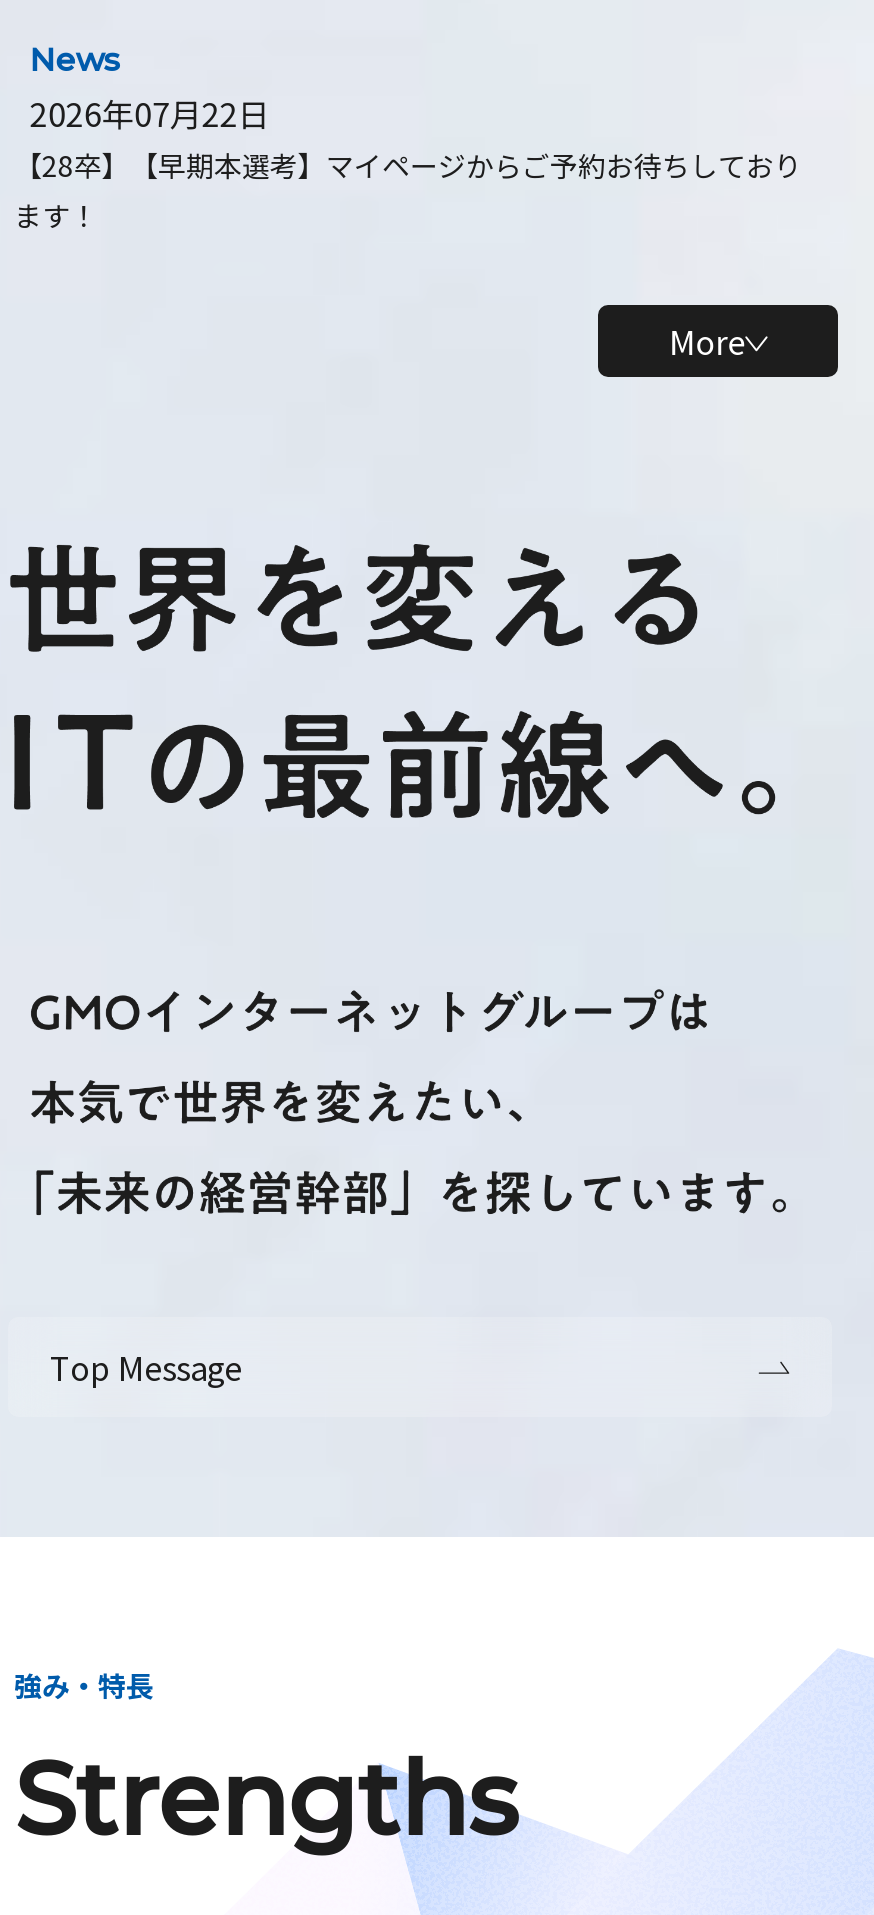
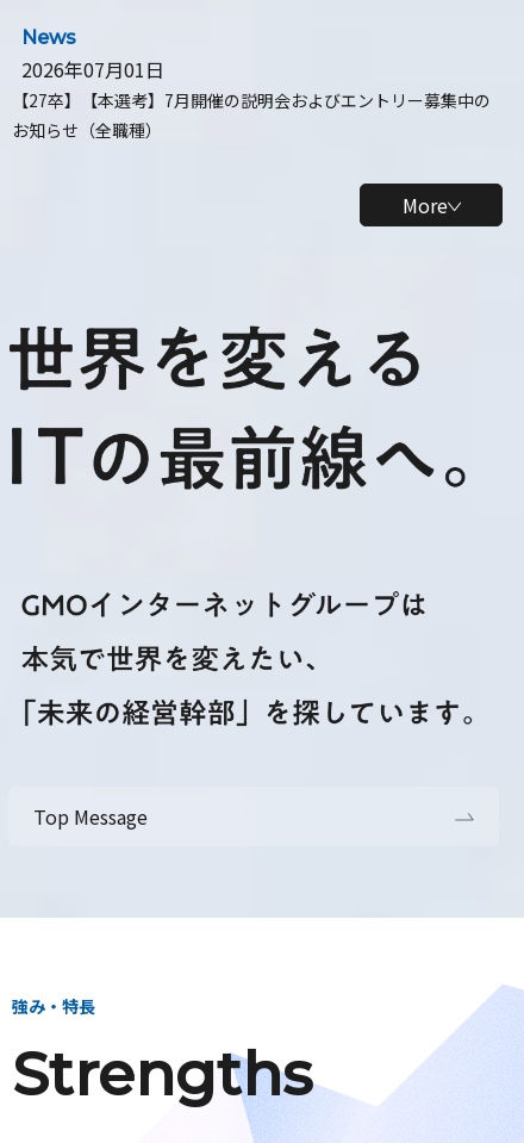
[14,89,802,235] 2026年07月22日 | 【28卒】【早期本選考】マイページからご予約お待ちしており | ます！ -> [12,55,491,142] 2026年07月01日 | 【27卒】【本選考】7月開催の説明会およびエントリー募集中の | お知らせ（全職種）

